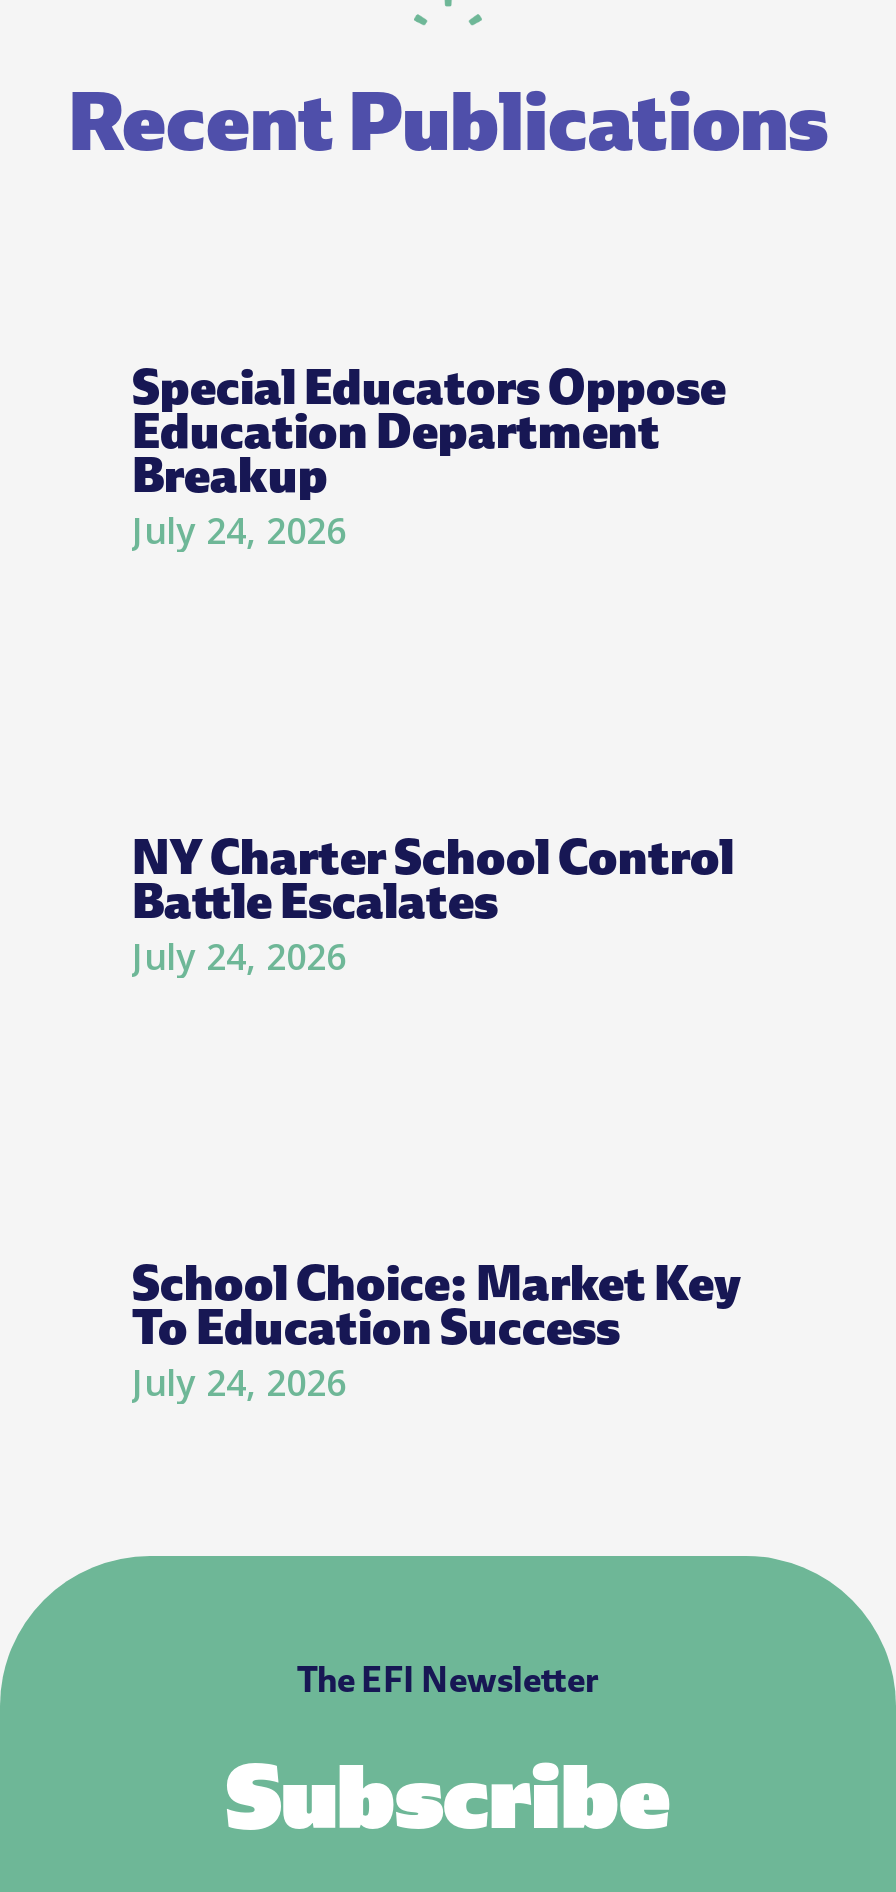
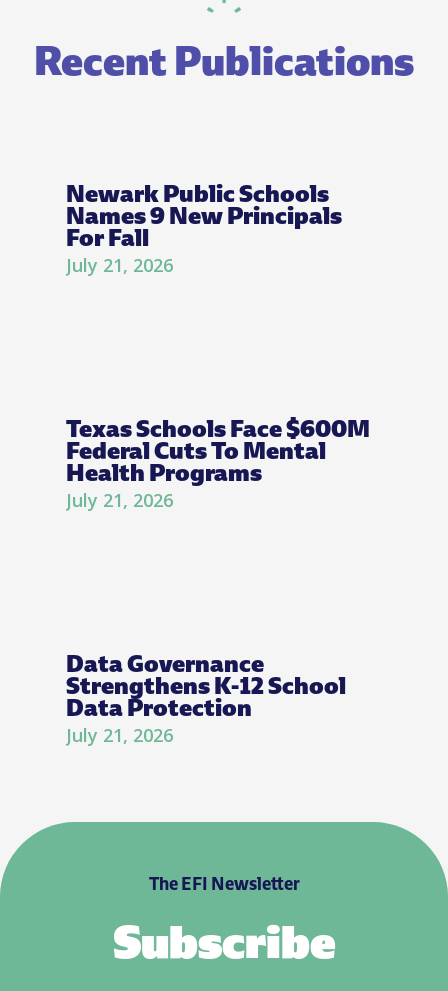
[132,354,726,554] Special Educators Oppose | Education Department | Breakup | July 24, 2026 -> [66,177,342,277] Newark Public Schools | Names 9 New Principals | For Fall | July 21, 2026
[132,824,734,980] NY Charter School Control | Battle Escalates | July 24, 2026 -> [66,412,370,512] Texas Schools Face $600M | Federal Cuts To Mental | Health Programs | July 21, 2026
[132,1250,740,1406] School Choice: Market Key | To Education Success | July 24, 2026 -> [66,647,346,747] Data Governance | Strengthens K-12 School | Data Protection | July 21, 2026

